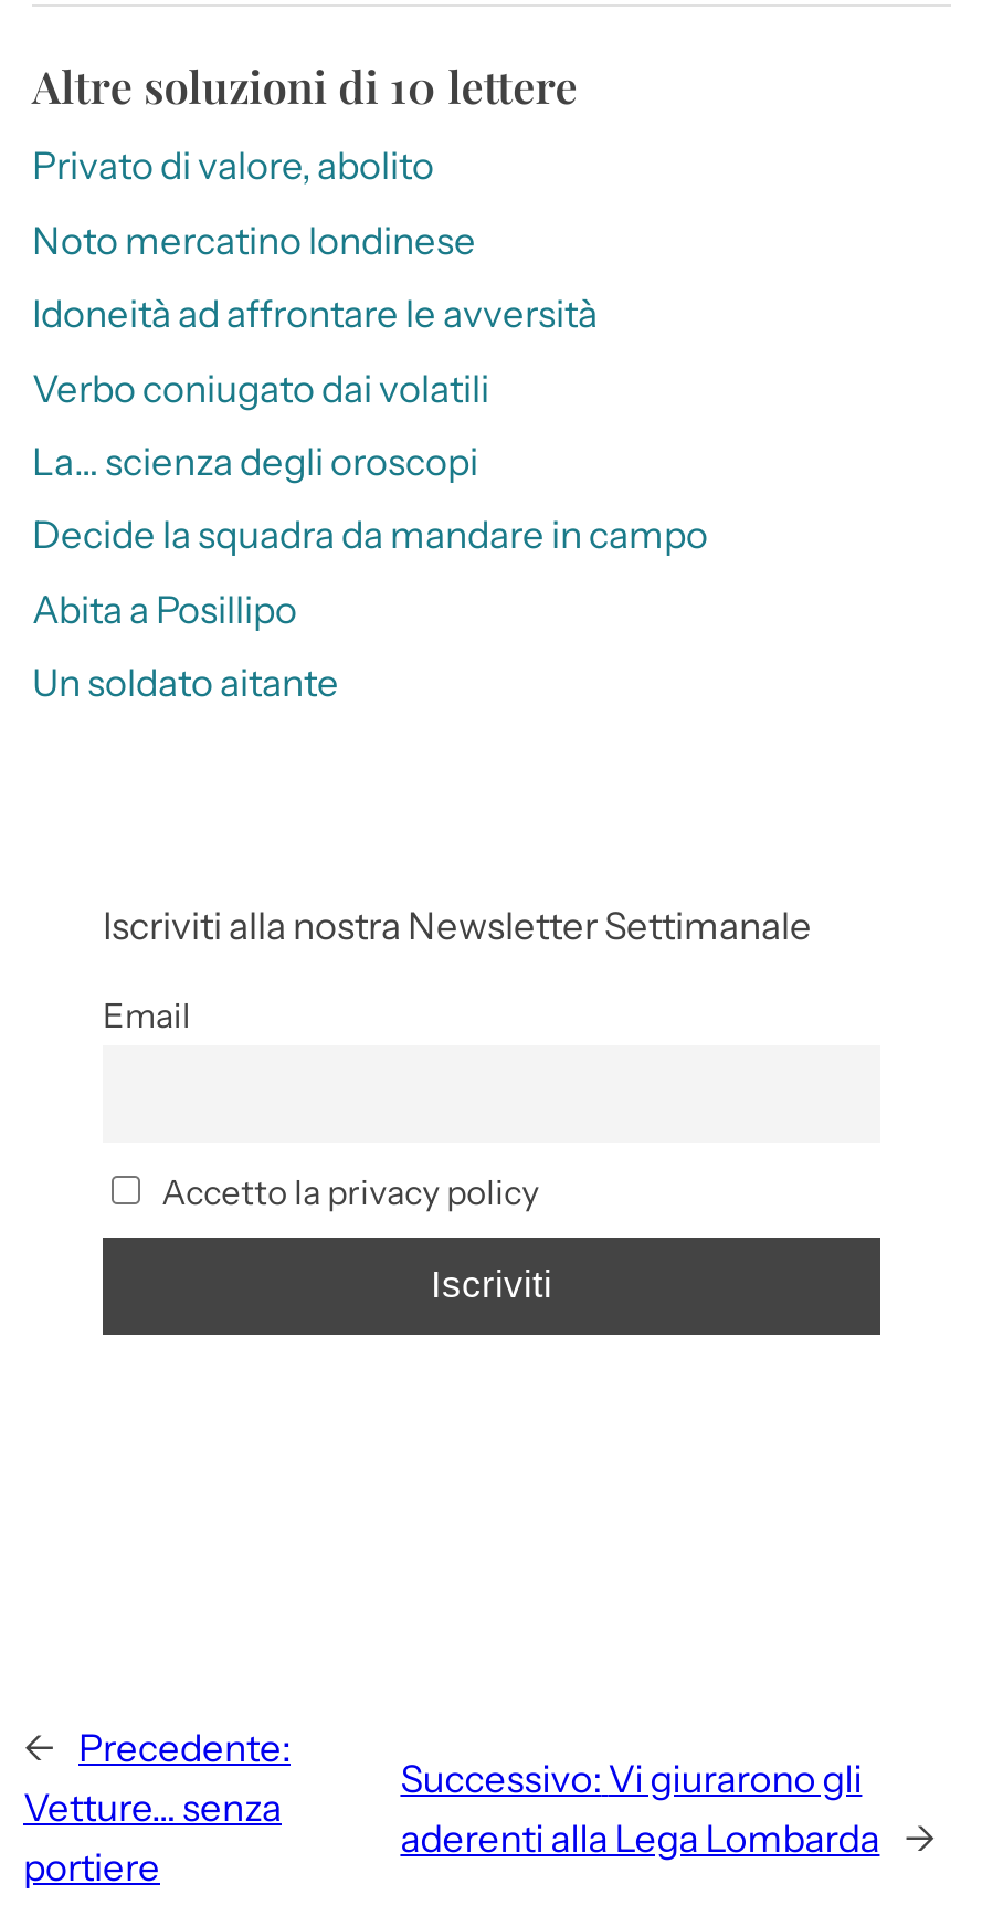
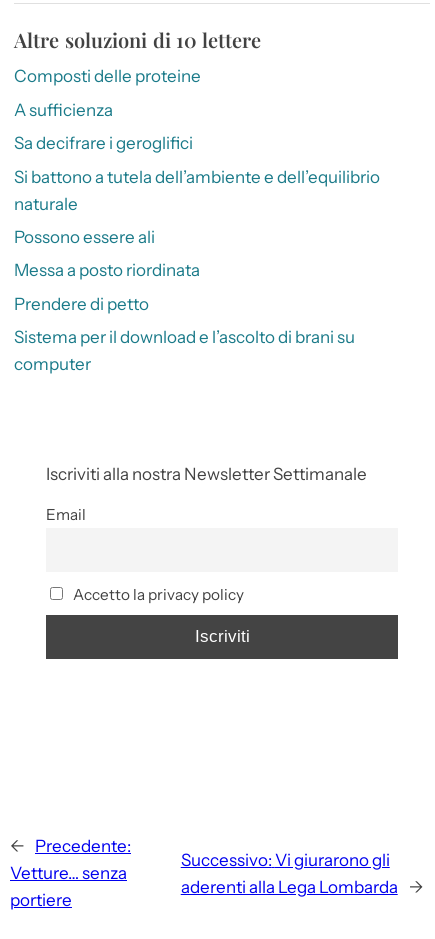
[32,145,434,189] Privato di valore, abolito -> [14,66,201,86] Composti delle proteine
[32,218,476,263] Noto mercatino londinese -> [14,100,113,120] A sufficienza
[32,292,598,336] Idoneità ad affrontare le avversità -> [14,133,193,153] Sa decifrare i geroglifici
[32,366,489,410] Verbo coniugato dai volatili -> [14,166,380,213] Si battono a tutela dell’ambiente e dell’equilibrio | naturale
[32,440,478,484] La… scienza degli oroscopi -> [14,227,155,247] Possono essere ali
[32,513,708,558] Decide la squadra da mandare in campo -> [14,260,200,280] Messa a posto riordinata
[32,587,297,631] Abita a Posillipo -> [14,294,149,314] Prendere di petto
[32,661,339,705] Un soldato aitante -> [14,327,355,374] Sistema per il download e l’ascolto di brani su | computer

